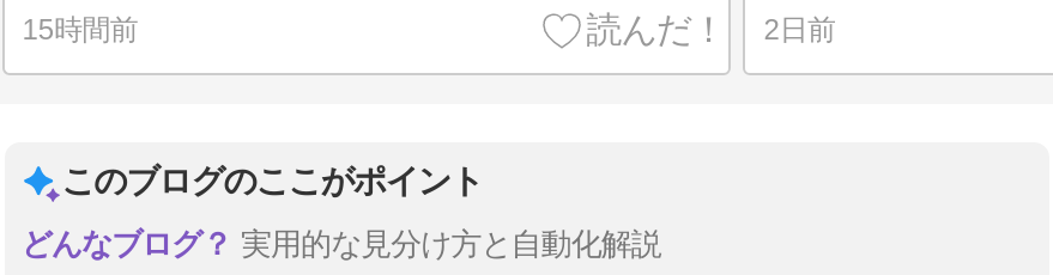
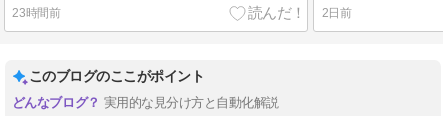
[22,12,138,46] 15時間前 -> [12,6,60,20] 23時間前

